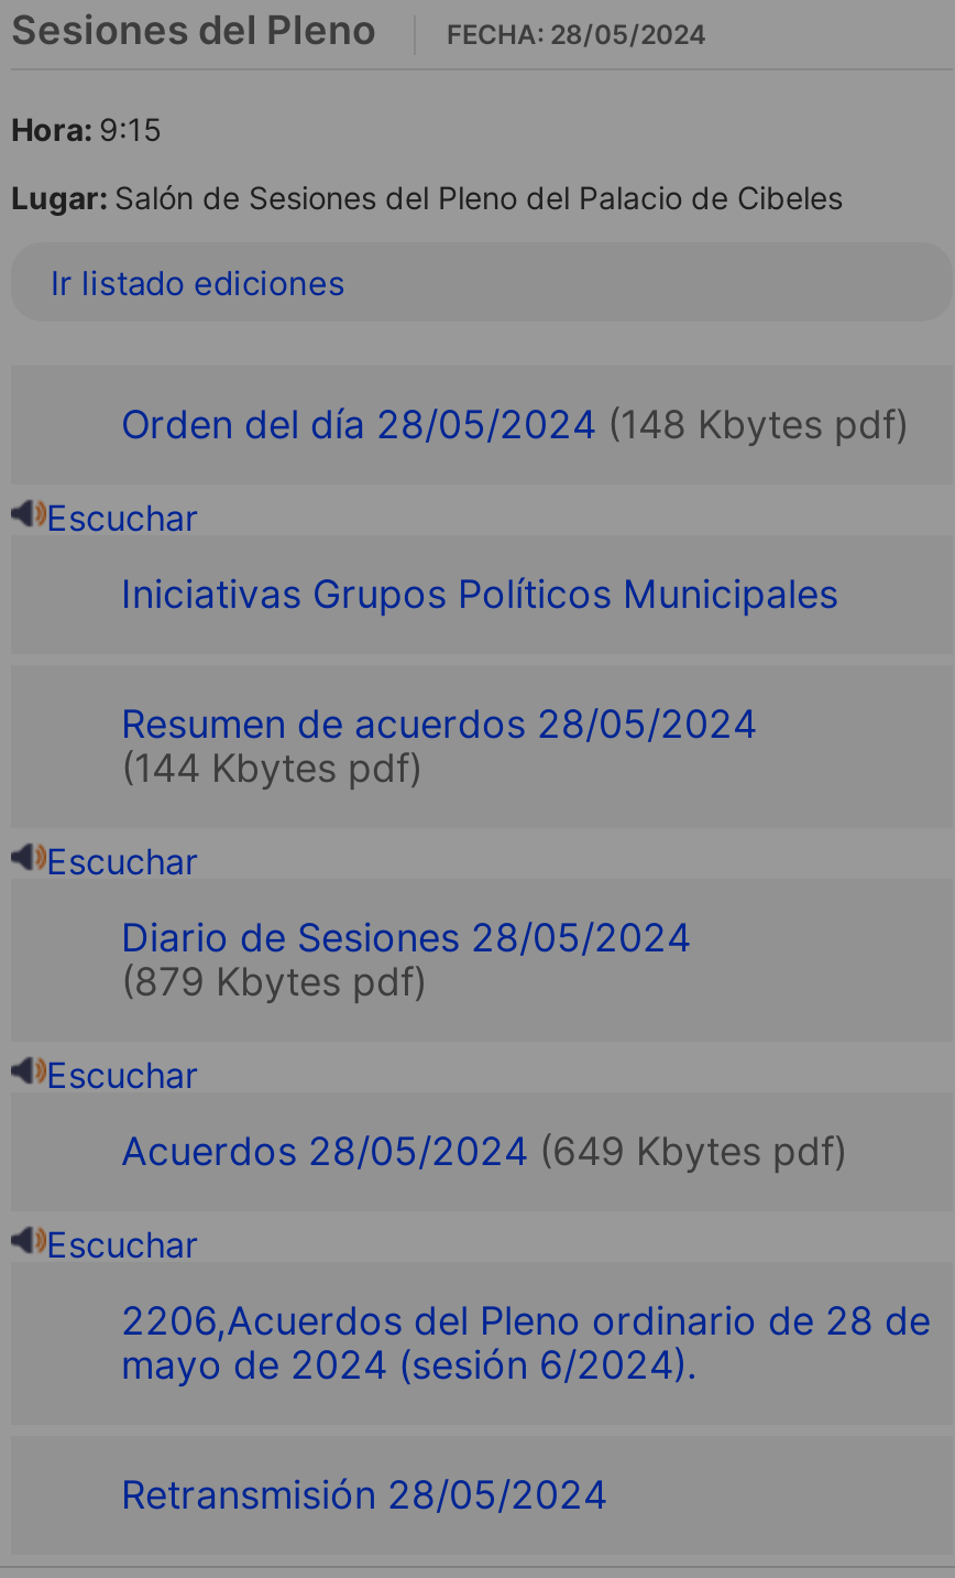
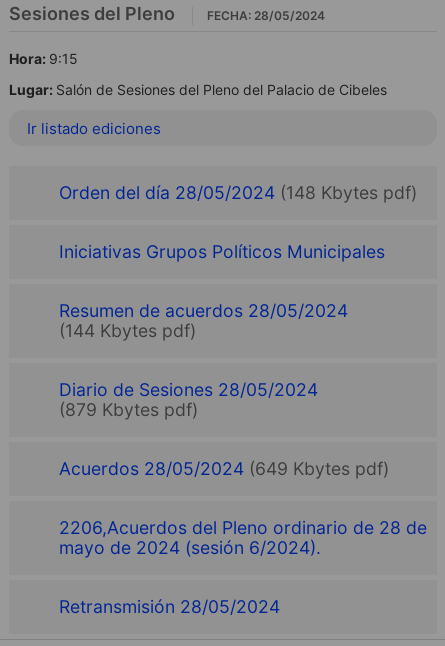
[46,496,198,540] Escuchar -> none
[46,840,198,884] Escuchar -> none
[46,1053,198,1097] Escuchar -> none
[46,1223,198,1267] Escuchar -> none

